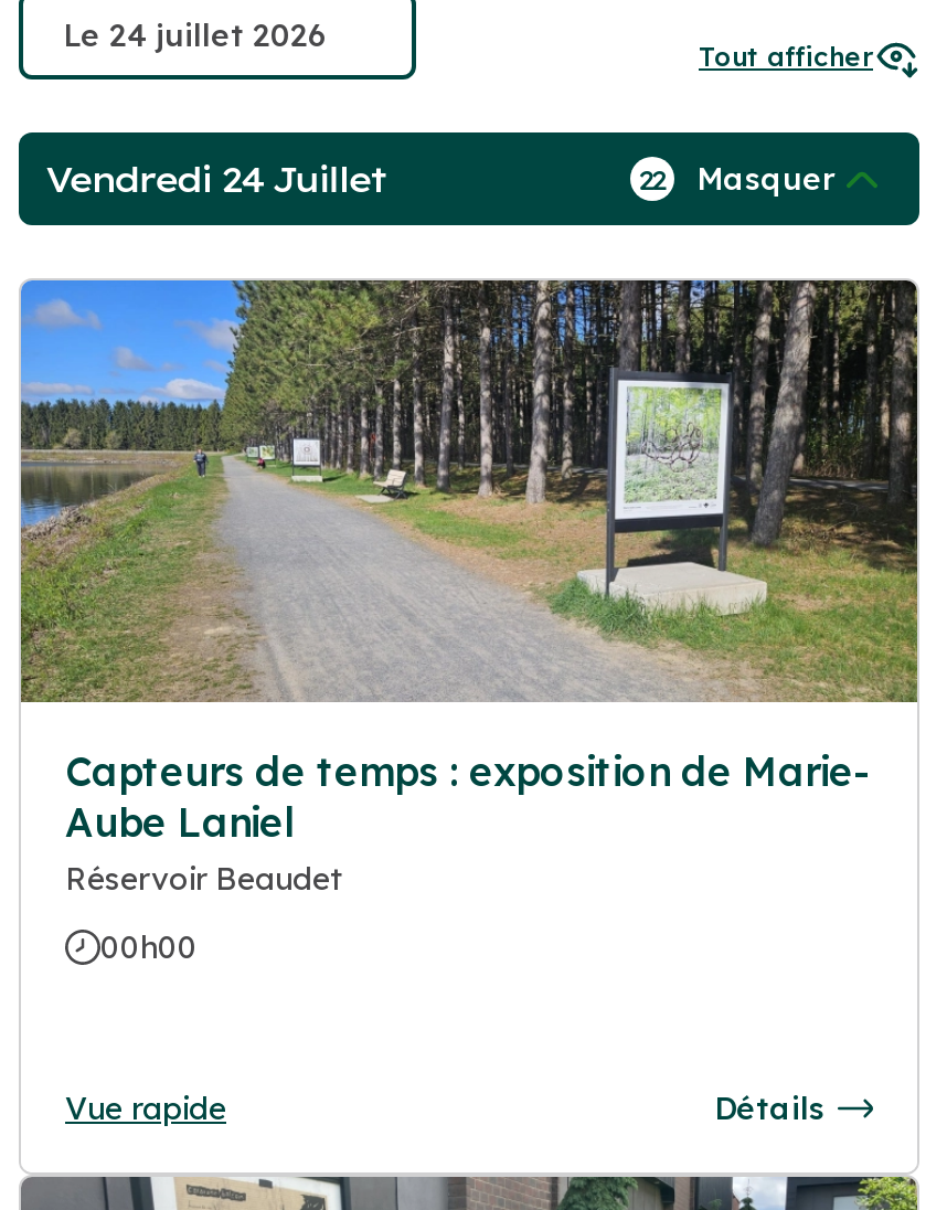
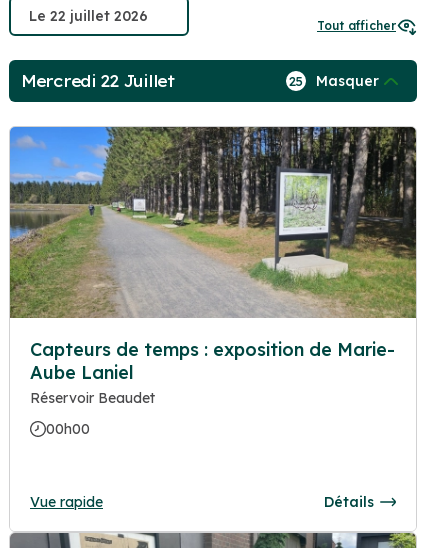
[45,157,387,201] Vendredi 24 Juillet -> [21,71,175,91] Mercredi 22 Juillet
[639,159,836,199] 22 Masquer -> [289,72,379,90] 25 Masquer

